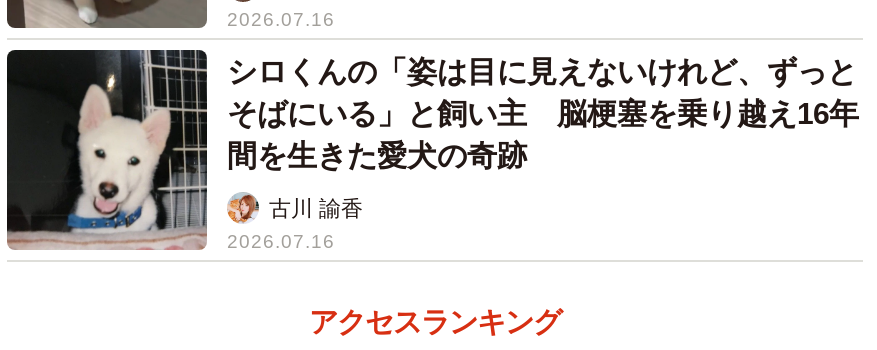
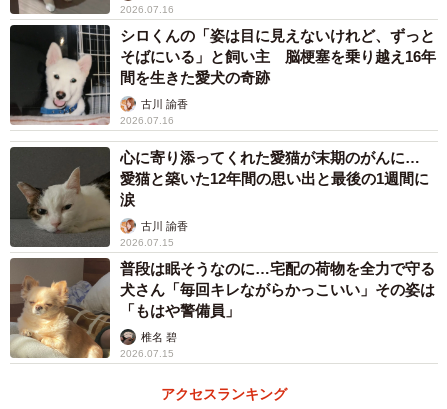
none -> [9,258,110,358] [image]
none -> [10,146,435,359] [image] | 心に寄り添ってくれた愛猫が末期のがんに… | 愛猫と築いた12年間の思い出と最後の1週間に | 涙 | 古川 諭香 | 2026.07.15 | 普段は眠そうなのに…宅配の荷物を全力で守る | 犬さん「毎回キレながらかっこいい」その姿は | 「もはや警備員」 | 椎名 碧 | 2026.07.15

